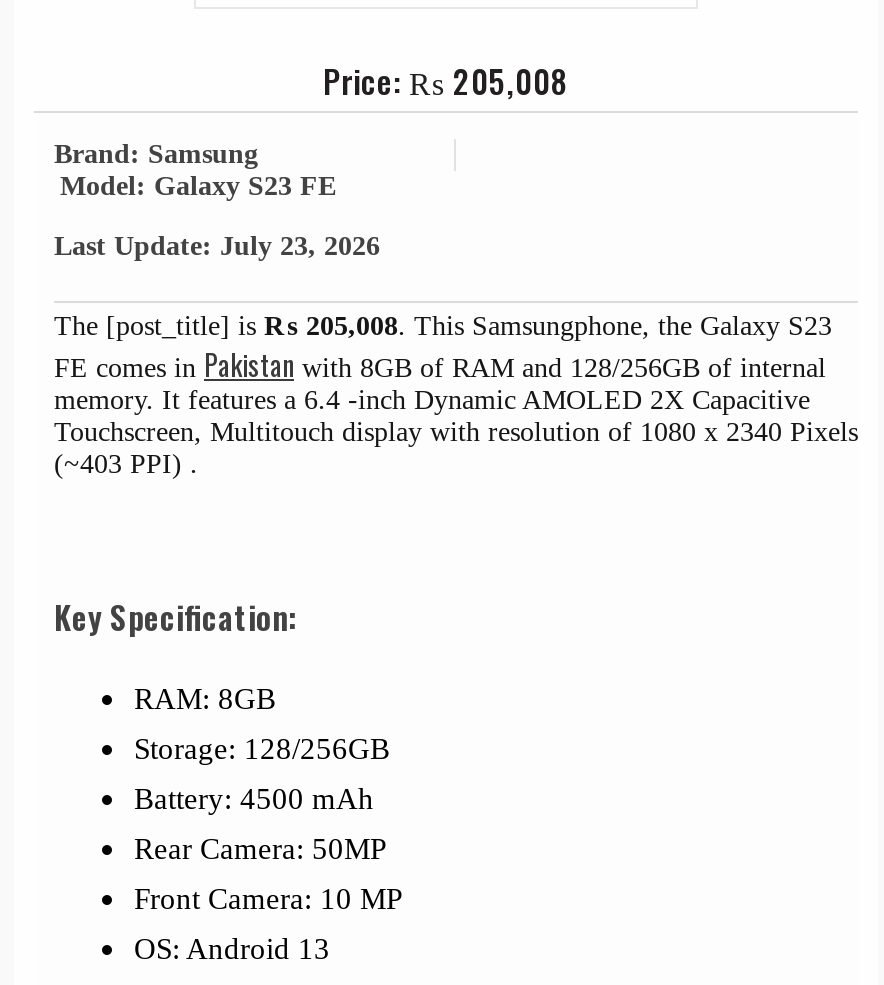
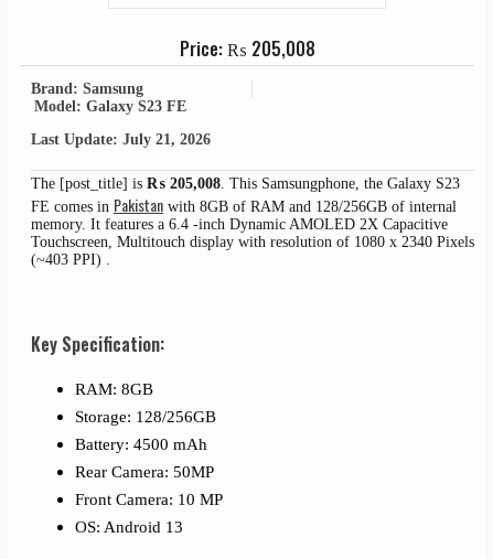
[54,231,380,261] Last Update: July 23, 2026 -> [31,131,211,148] Last Update: July 21, 2026

